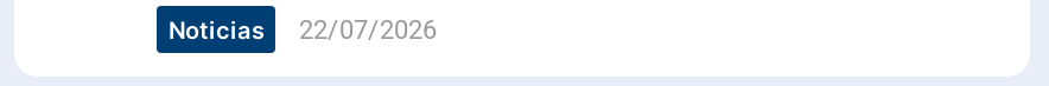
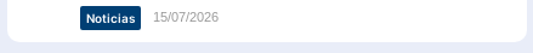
[169,14,437,45] Noticias 22/07/2026 -> [86,10,219,25] Noticias 15/07/2026

